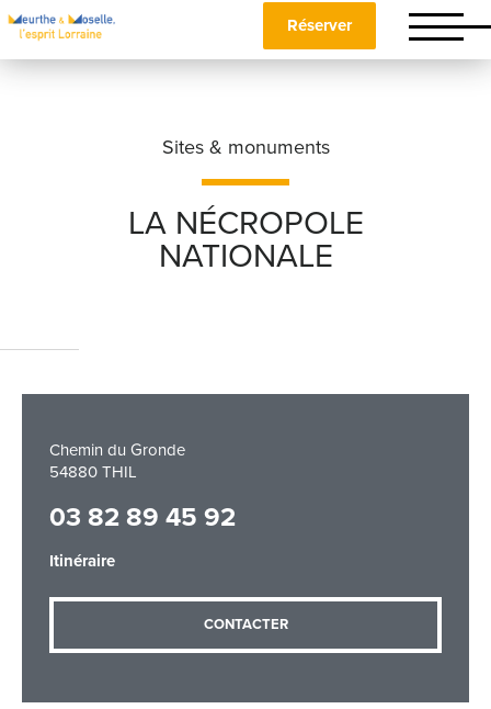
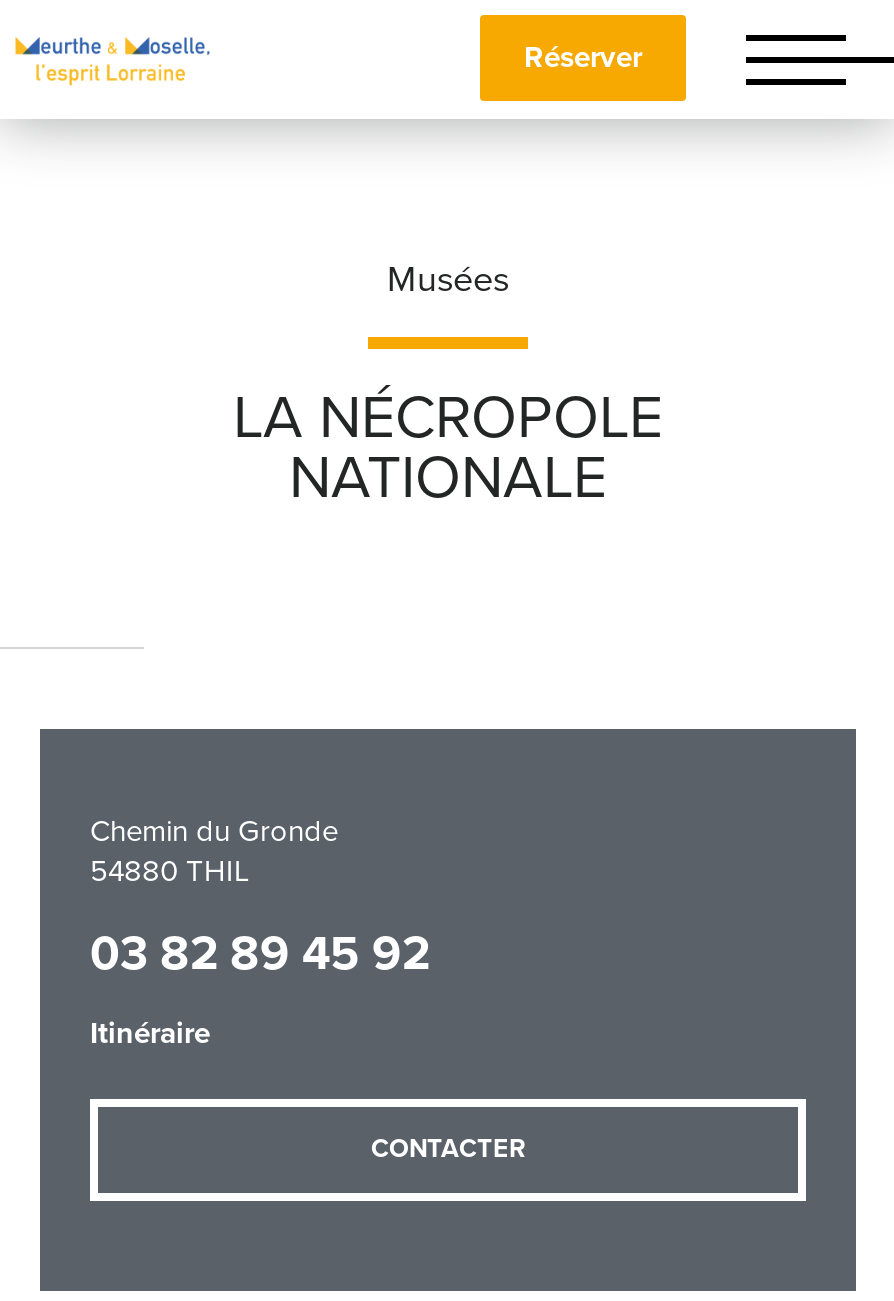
[162,135,329,159] Sites & monuments -> [387,257,509,301] Musées

